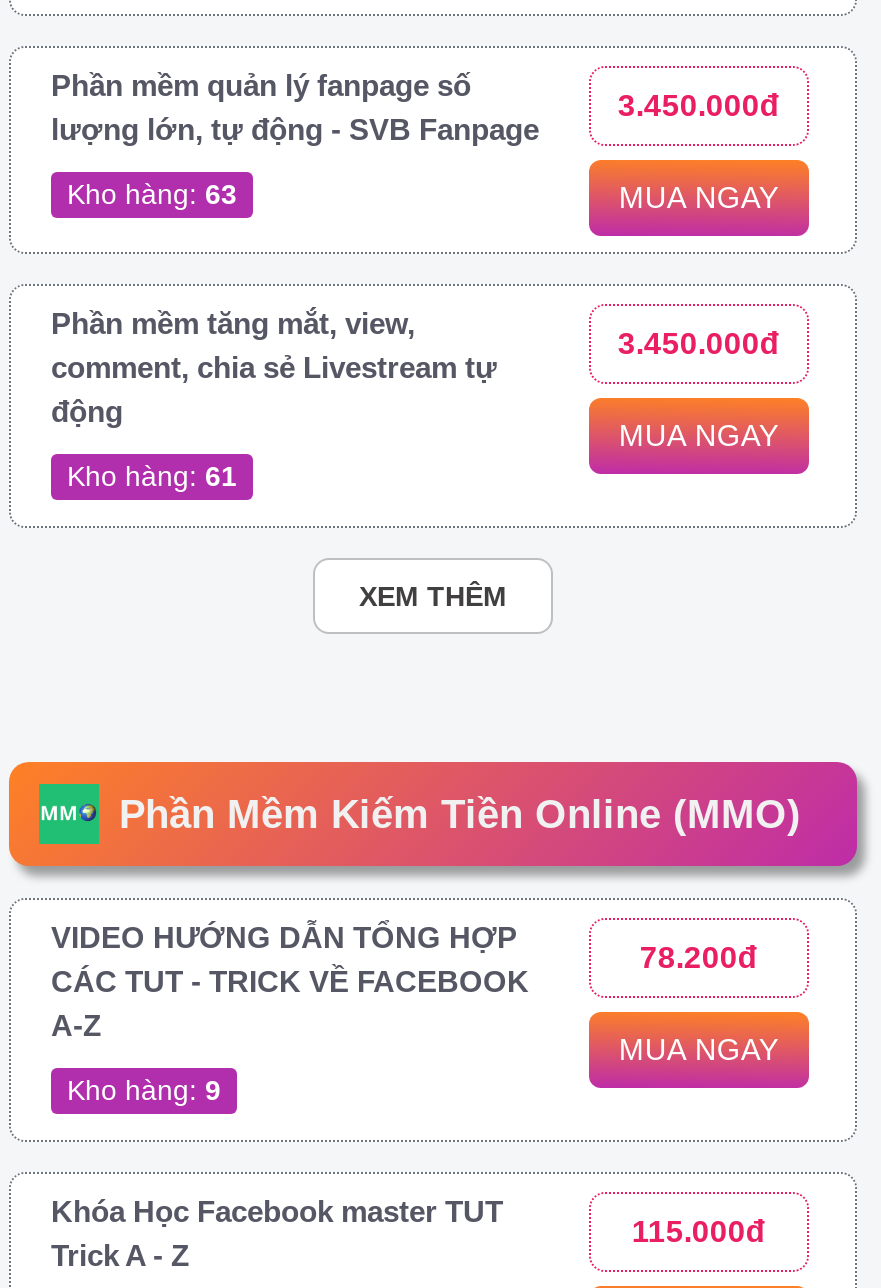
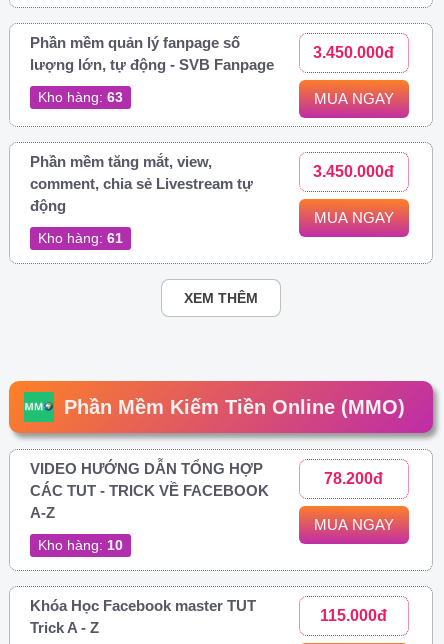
[67,1074,221,1106] Kho hàng: 9 -> [38,537,123,553] Kho hàng: 10

